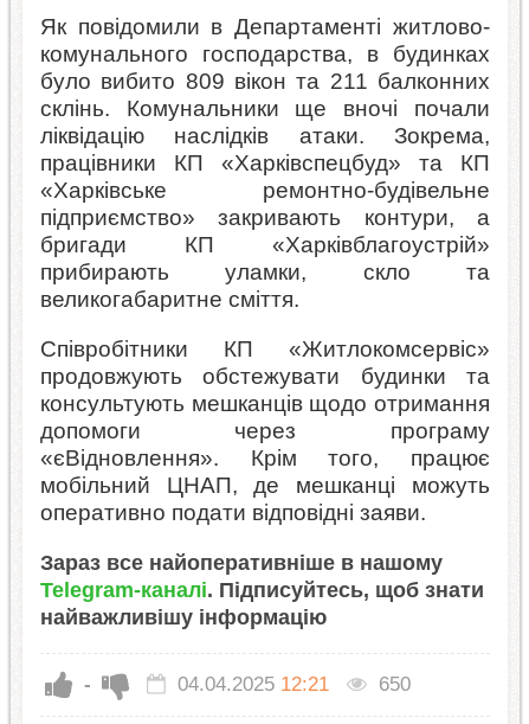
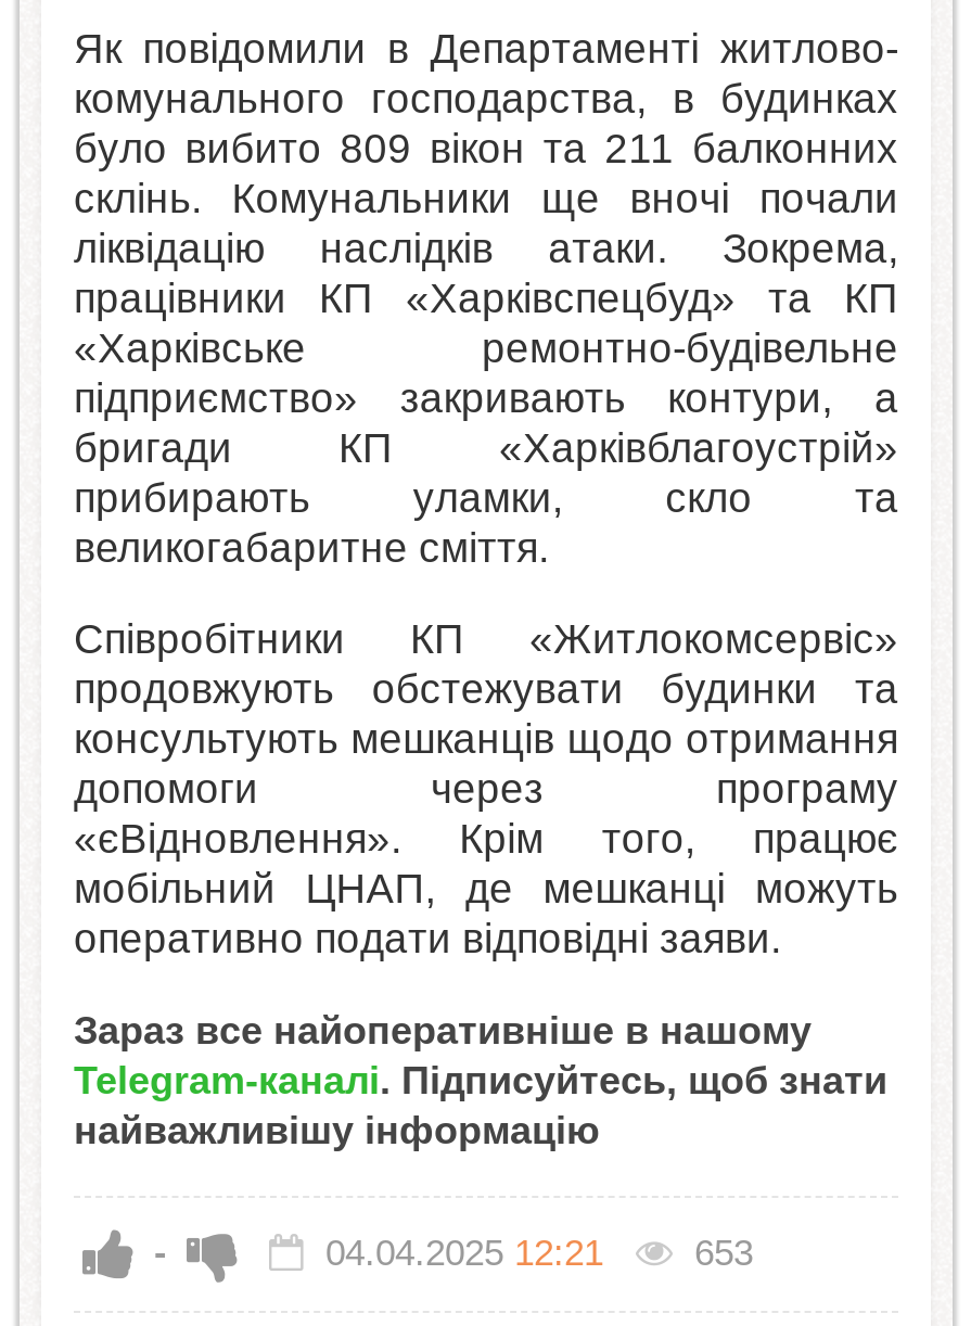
[178,673,411,696] 04.04.2025 12:21 650 -> [325,1233,753,1274] 04.04.2025 12:21 653

